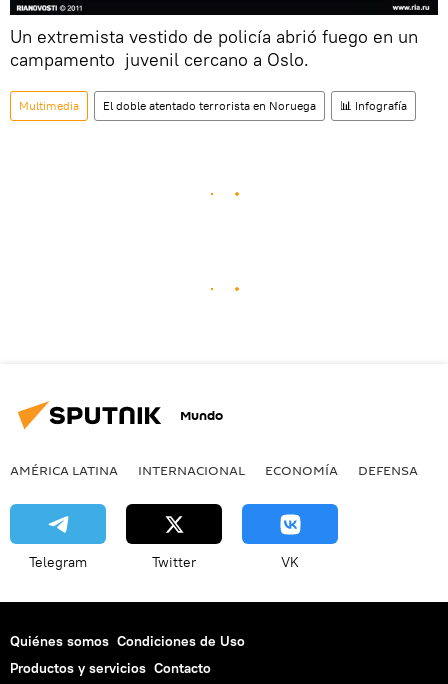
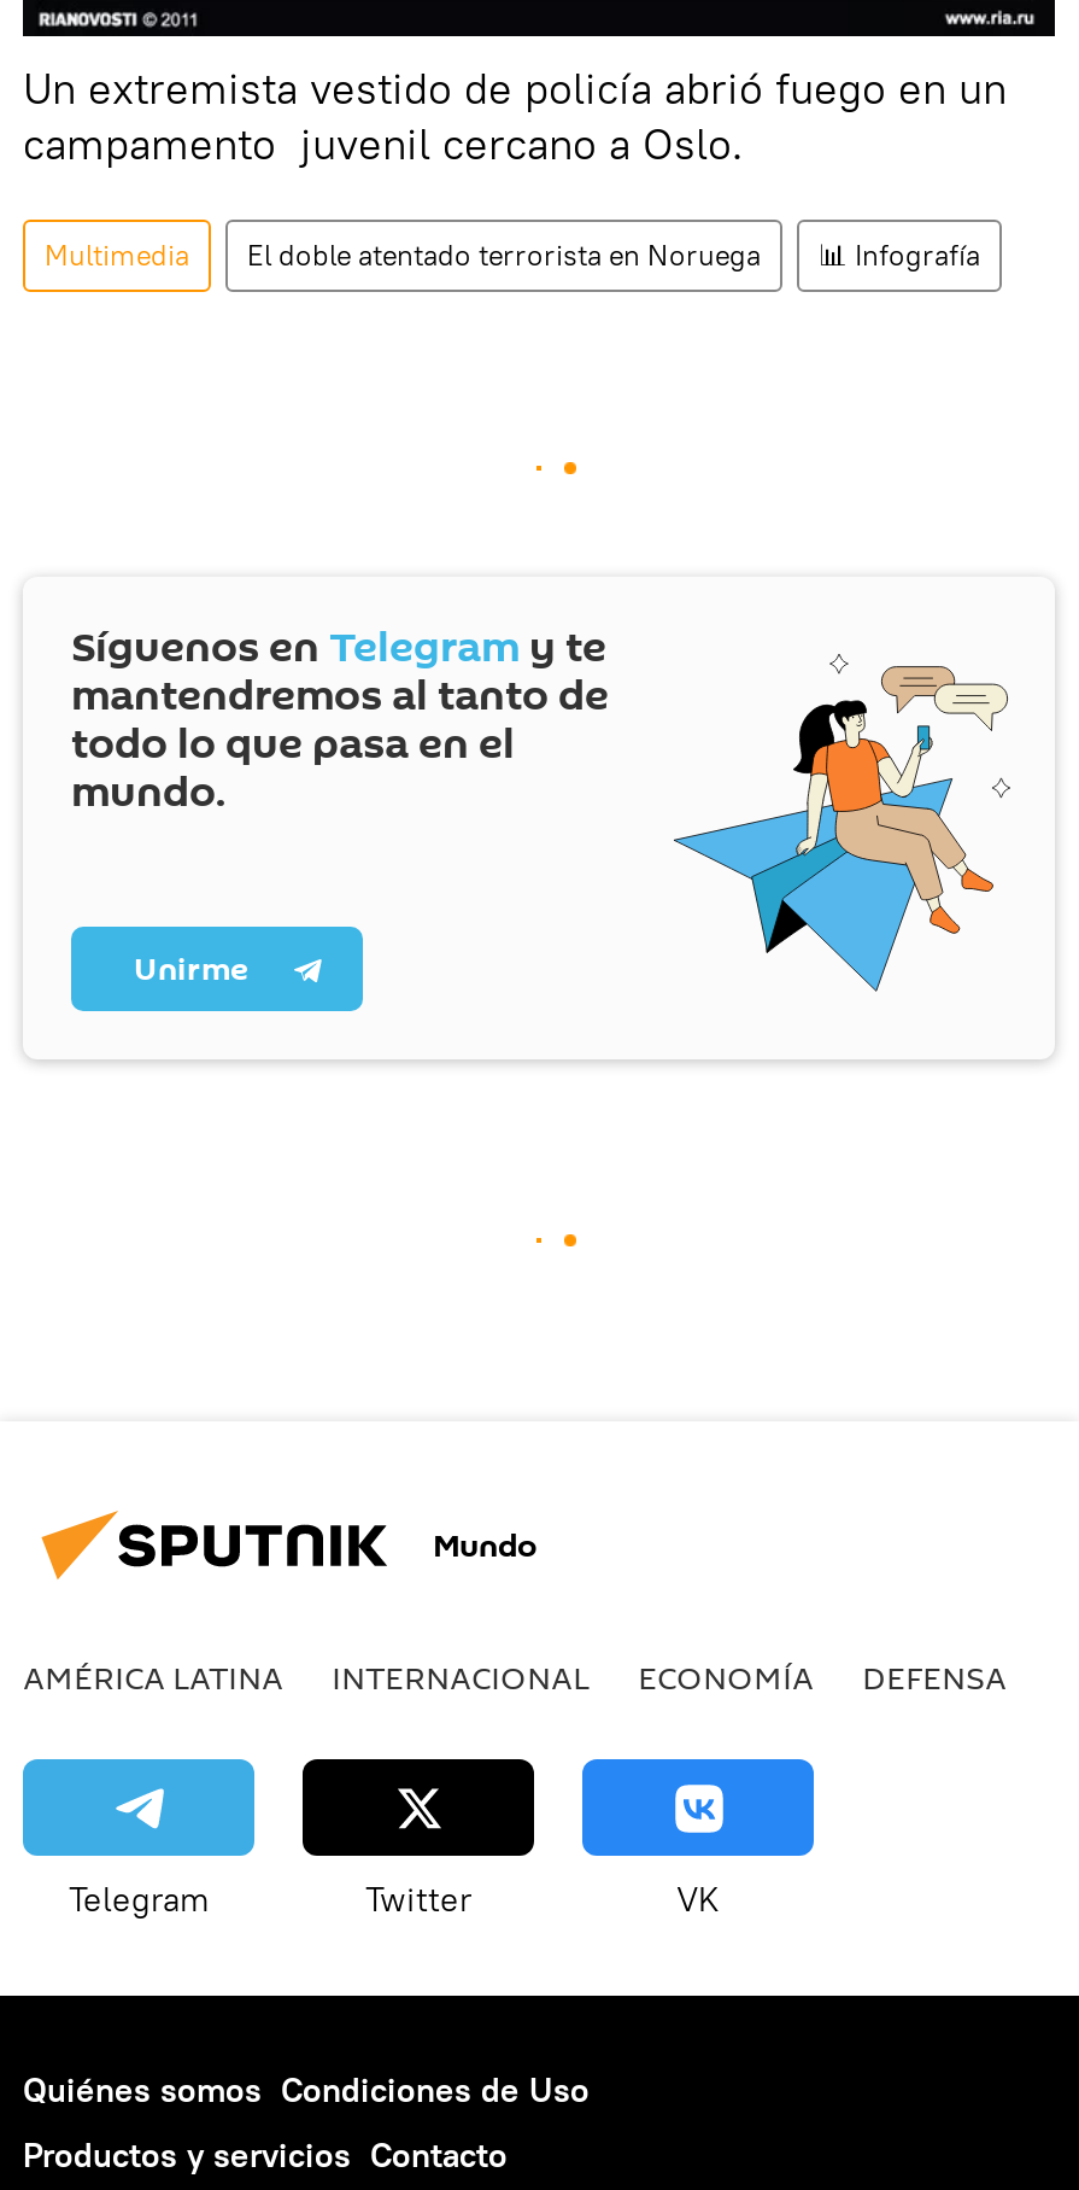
none -> [71,618,1011,992] [image] | Síguenos en Telegram y te | mantendremos al tanto de | todo lo que pasa en el | mundo. | Unirme

